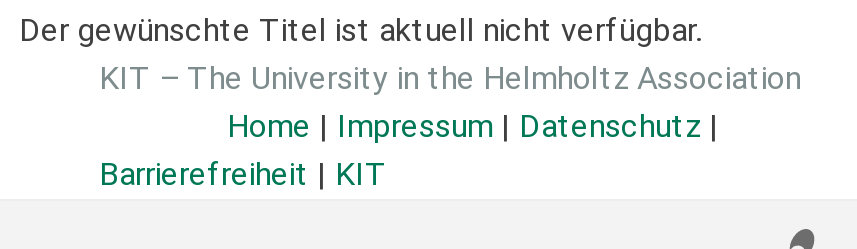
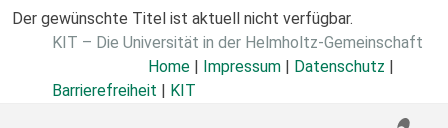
[99,59,801,97] KIT – The University in the Helmholtz Association -> [52,33,423,52] KIT – Die Universität in der Helmholtz-Gemeinschaft

